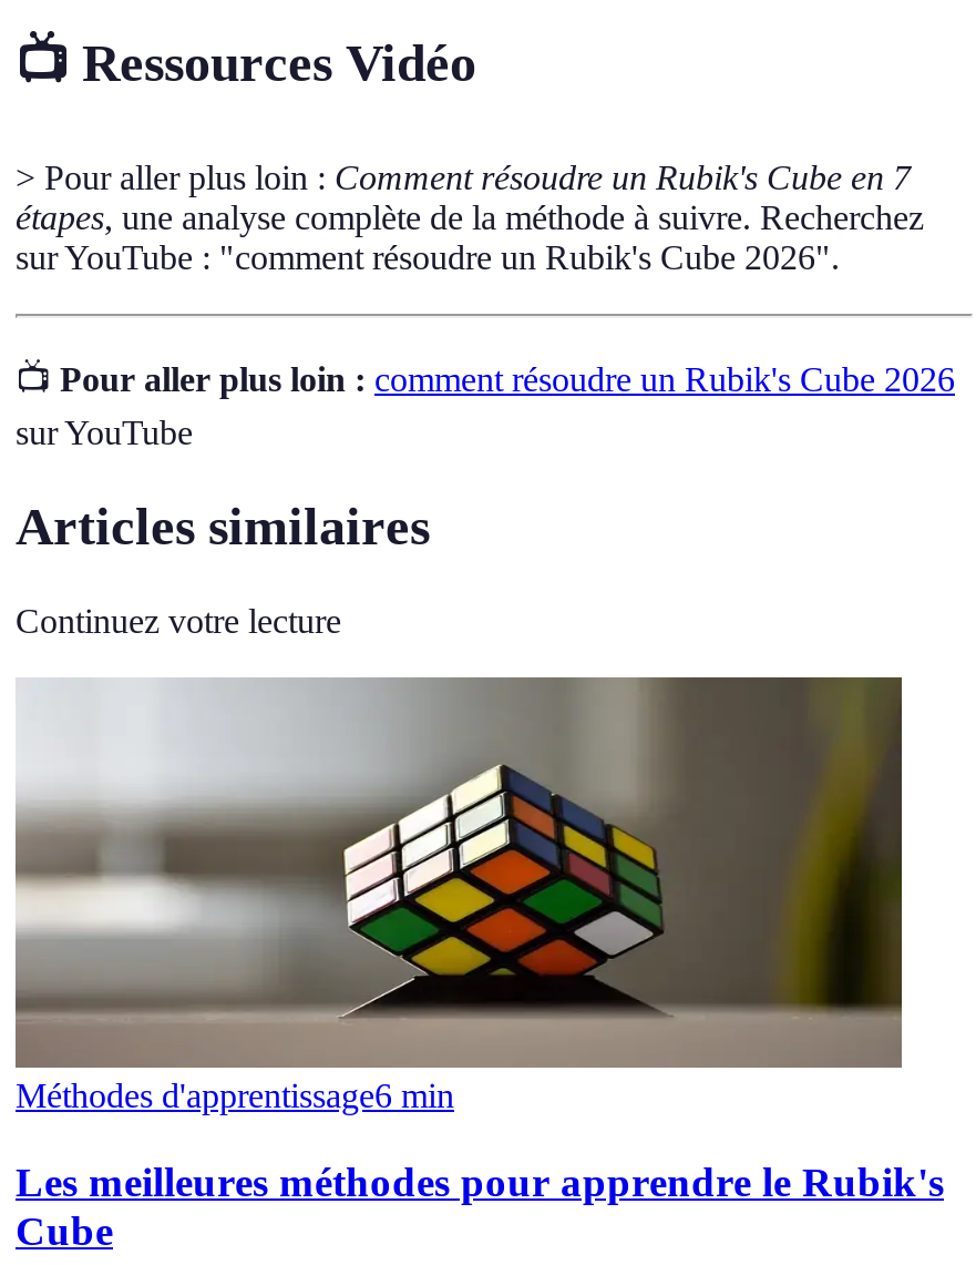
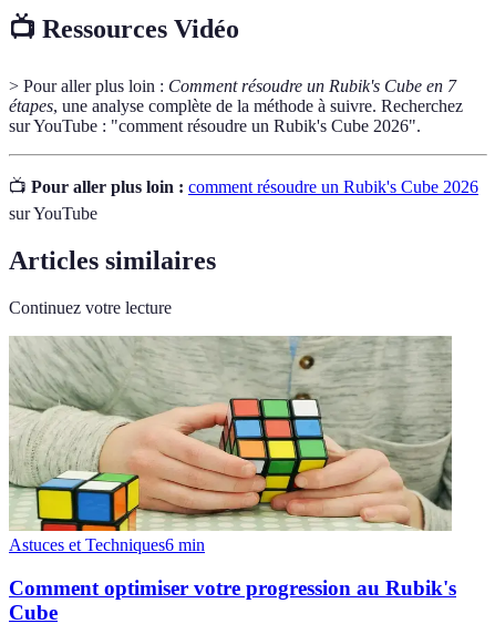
[16,677,902,1114] [image] | Méthodes d'apprentissage6 min -> [9,336,453,554] [image] | Astuces et Techniques6 min
[16,1158,944,1204] Les meilleures méthodes pour apprendre le Rubik's -> [9,576,456,599] Comment optimiser votre progression au Rubik's

